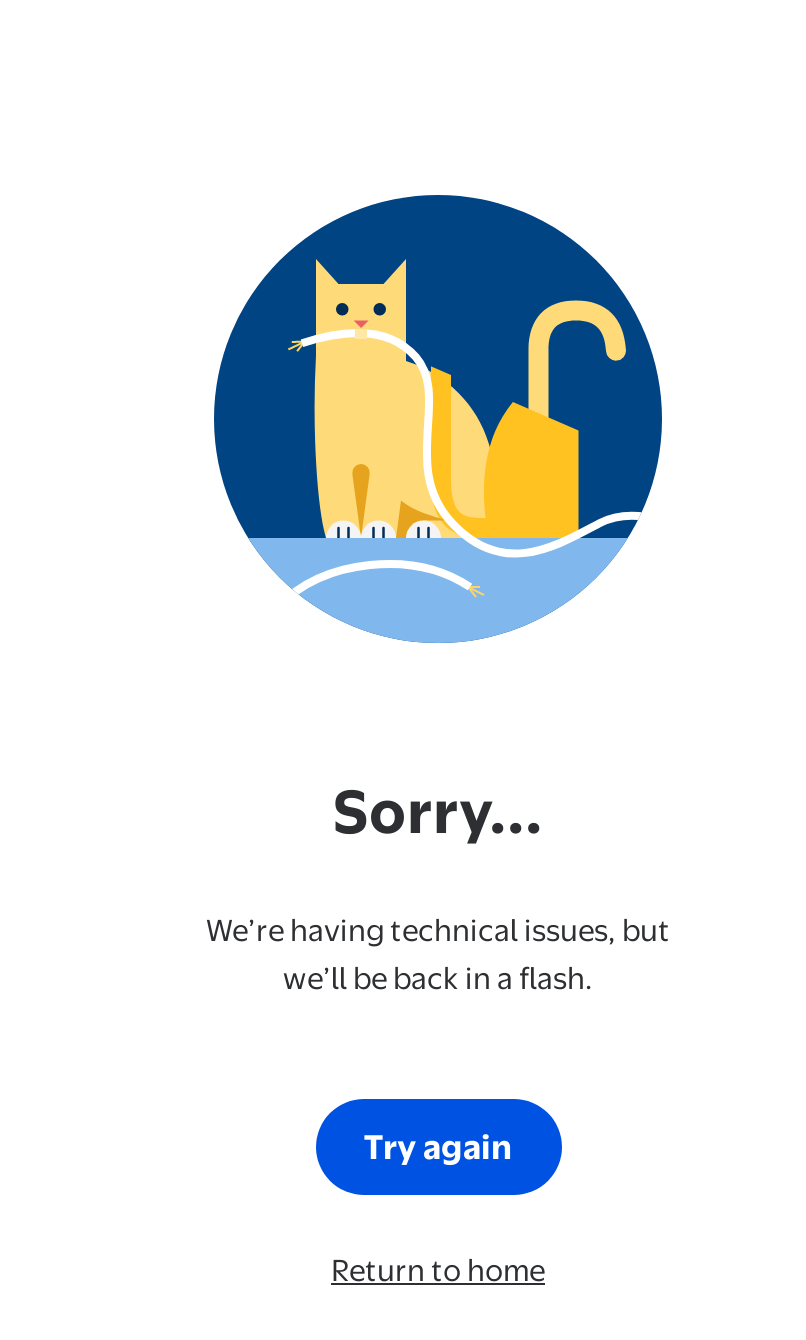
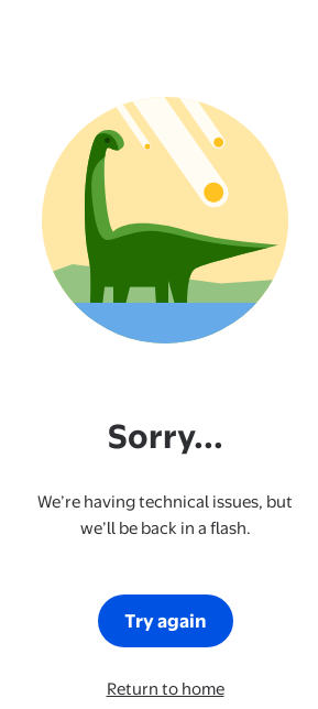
[212,193,664,599] [image] -> [42,97,288,318] [image]

